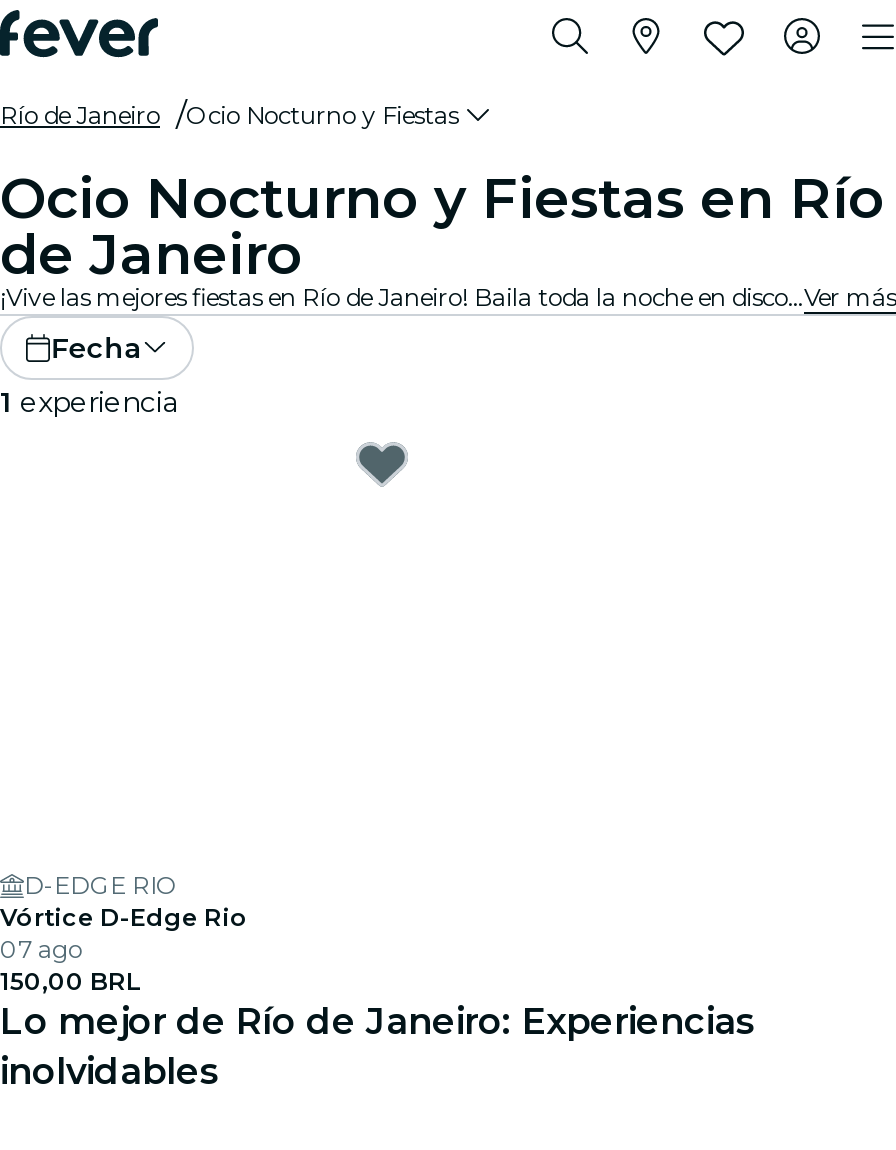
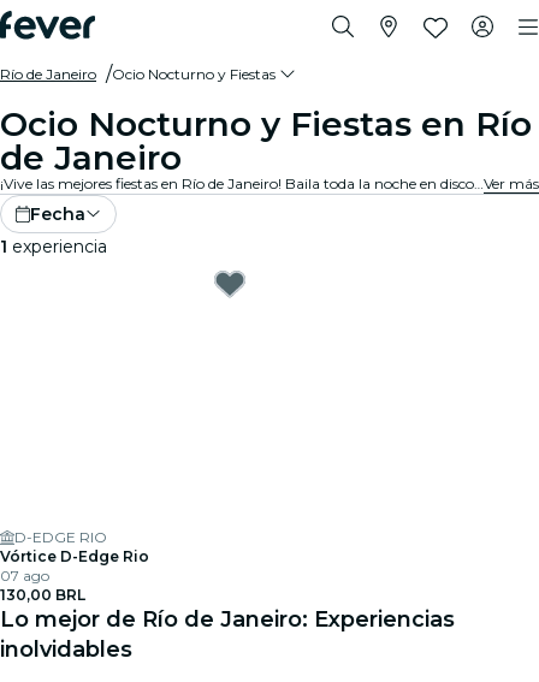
[0,966,140,996] 150,00 BRL -> [0,586,85,604] 130,00 BRL

